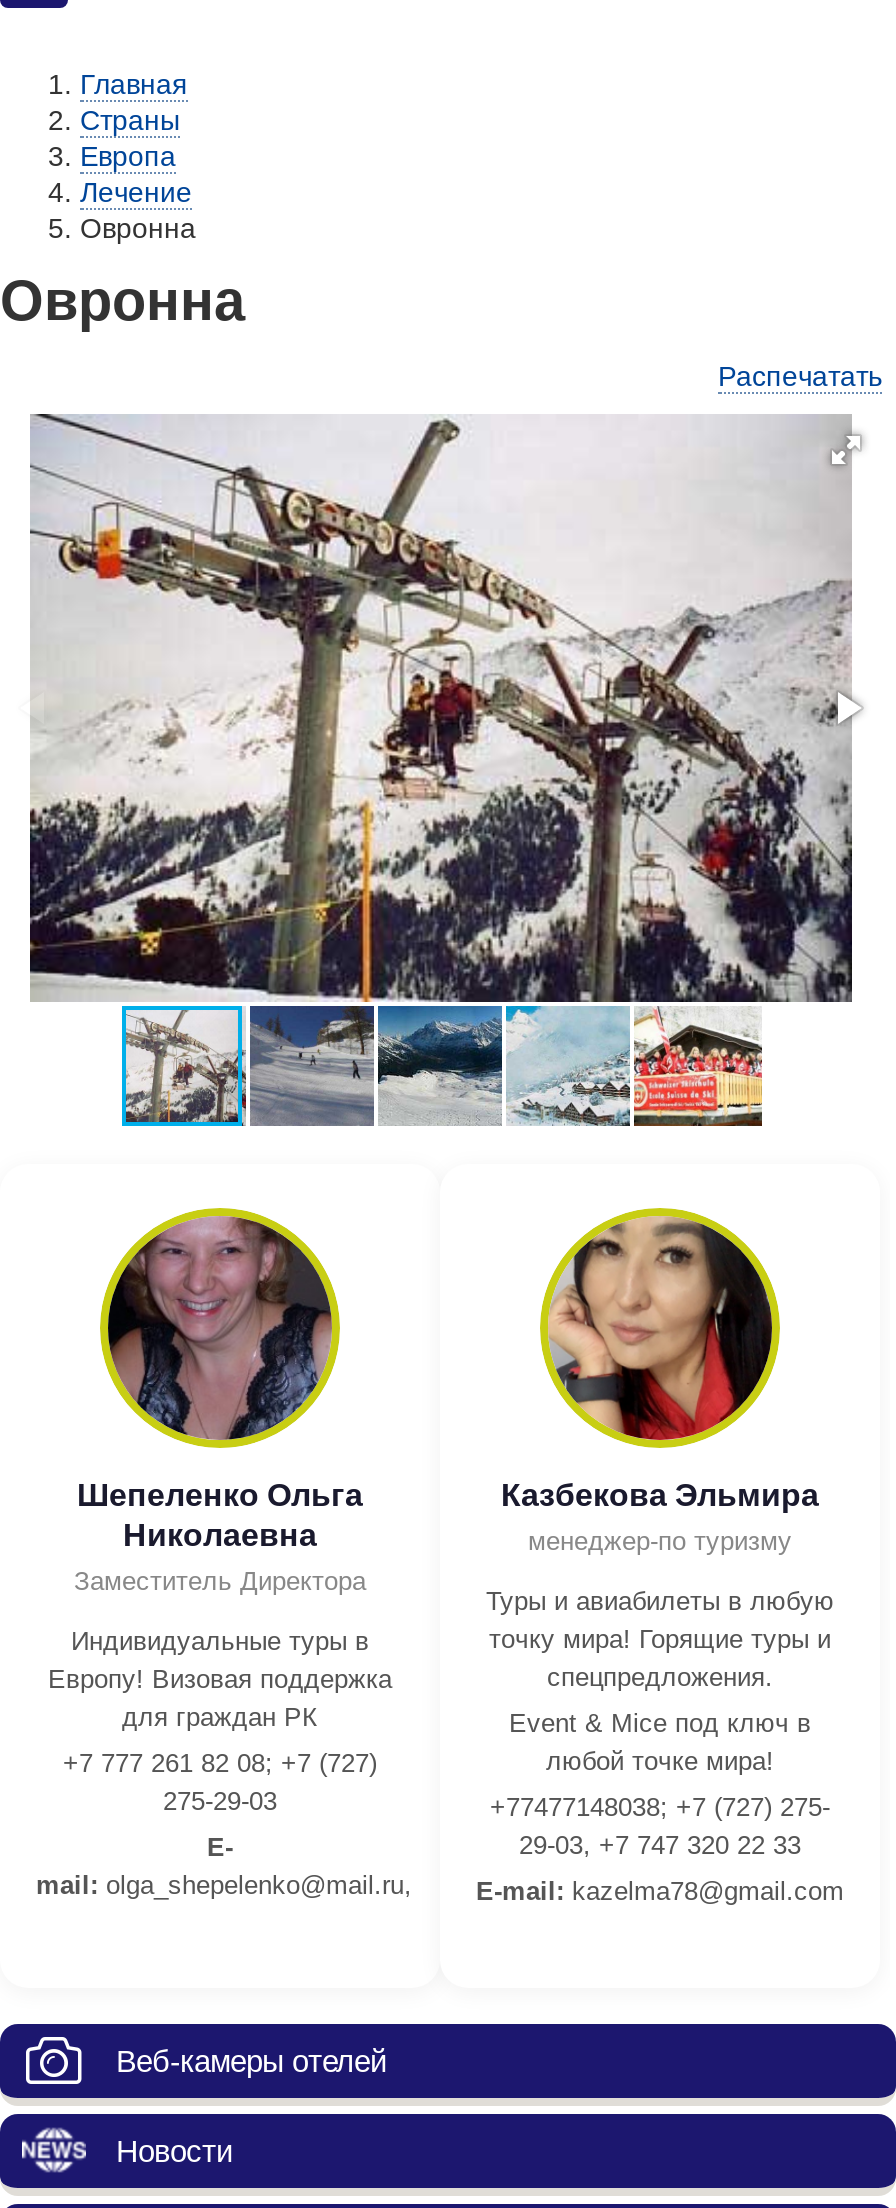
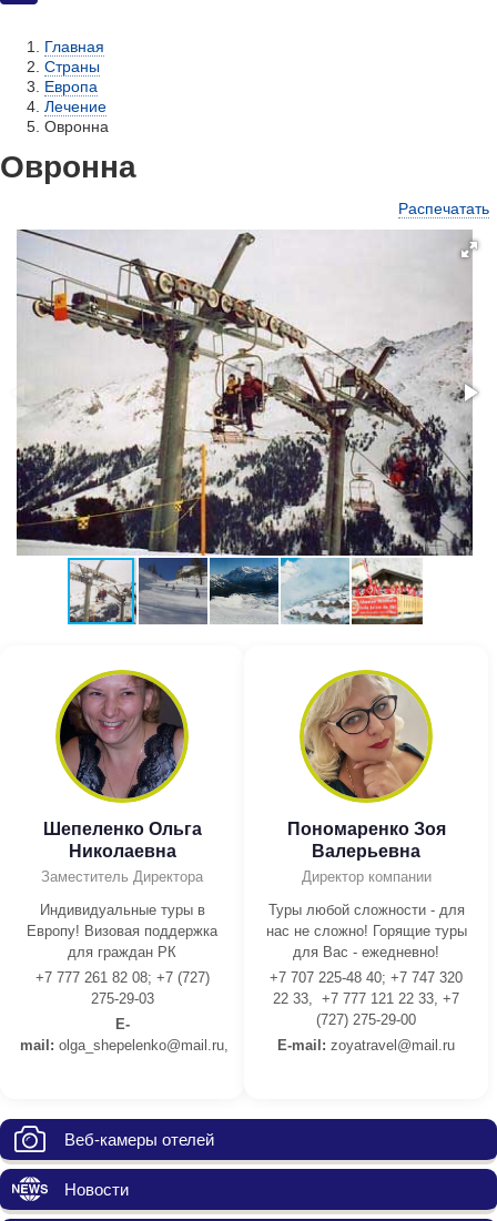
[476,1216,844,1905] [image] | Казбекова Эльмира | менеджер-по туризму | Туры и авиабилеты в любую | точку мира! Горящие туры и | спецпредложения. | Event & Mice под ключ в | любой точке мира! | +77477148038; +7 (727) 275- | 29-03, +7 747 320 22 33 | E-mail: kazelma78@gmail.com -> [266,674,466,1053] [image] | Пономаренко Зоя | Валерьевна | Директор компании | Туры любой сложности - для | нас не сложно! Горящие туры | для Вас - ежедневно! | +7 707 225-48 40; +7 747 320 | 22 33, +7 777 121 22 33, +7 | (727) 275-29-00 | E-mail: zoyatravel@mail.ru

